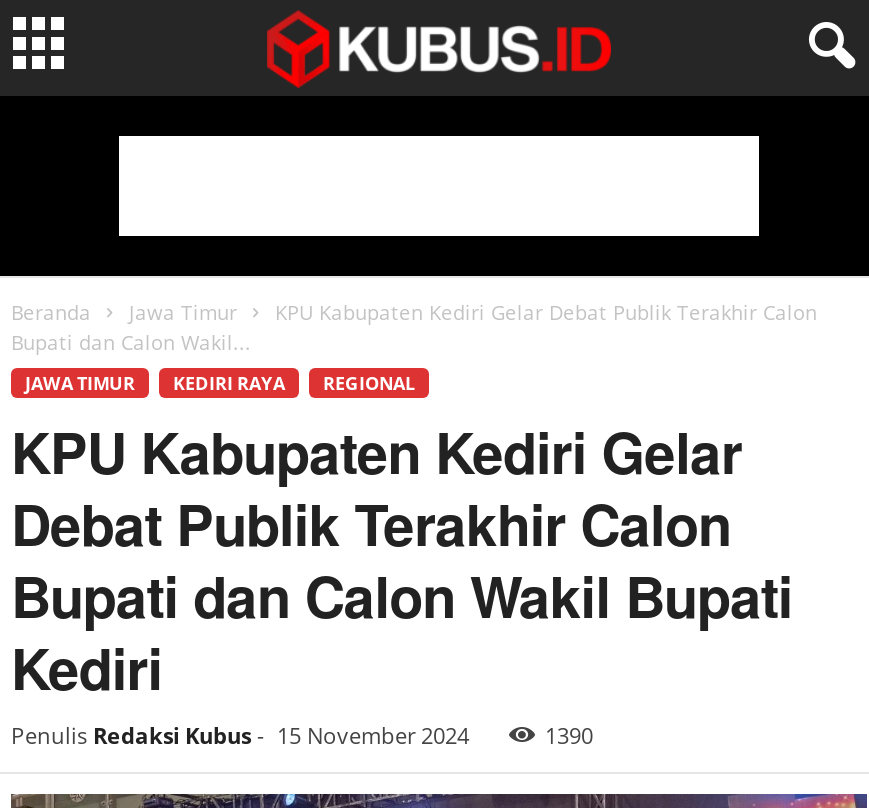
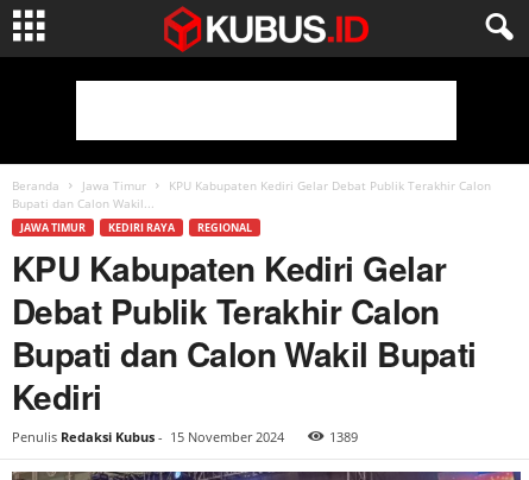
[545,720,593,750] 1390 -> [329,428,358,446] 1389

